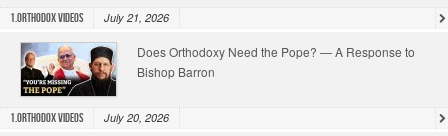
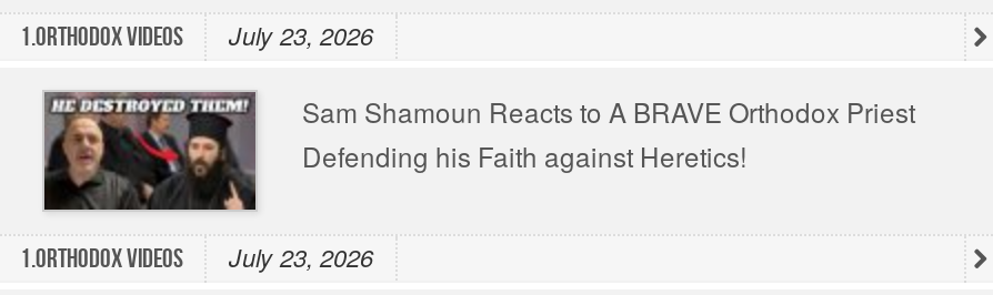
[104,10,169,25] July 21, 2026 -> [229,18,373,52] July 23, 2026
[22,43,169,125] [image] | July 20, 2026 -> [42,90,373,273] [image] | July 23, 2026
[137,43,415,80] Does Orthodoxy Need the Pope? — A Response to | Bishop Barron -> [302,92,915,174] Sam Shamoun Reacts to A BRAVE Orthodox Priest | Defending his Faith against Heretics!

